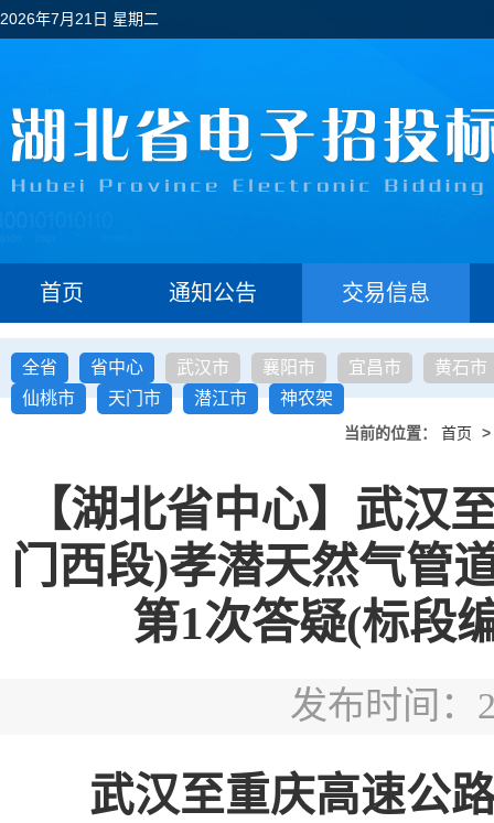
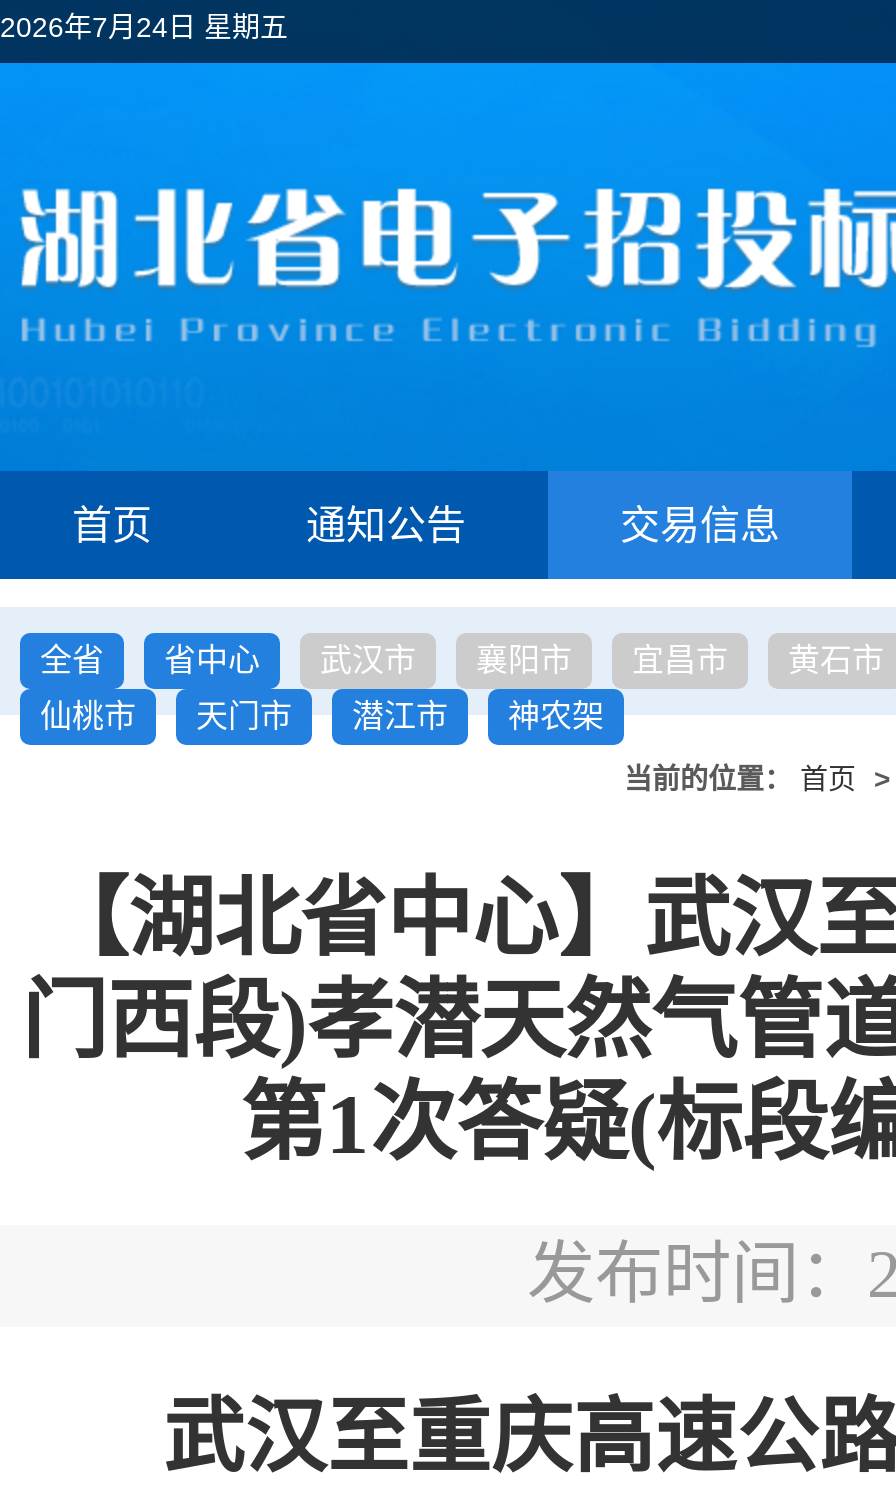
[0,10,159,28] 2026年7月21日 星期二 -> [0,11,288,43] 2026年7月24日 星期五

